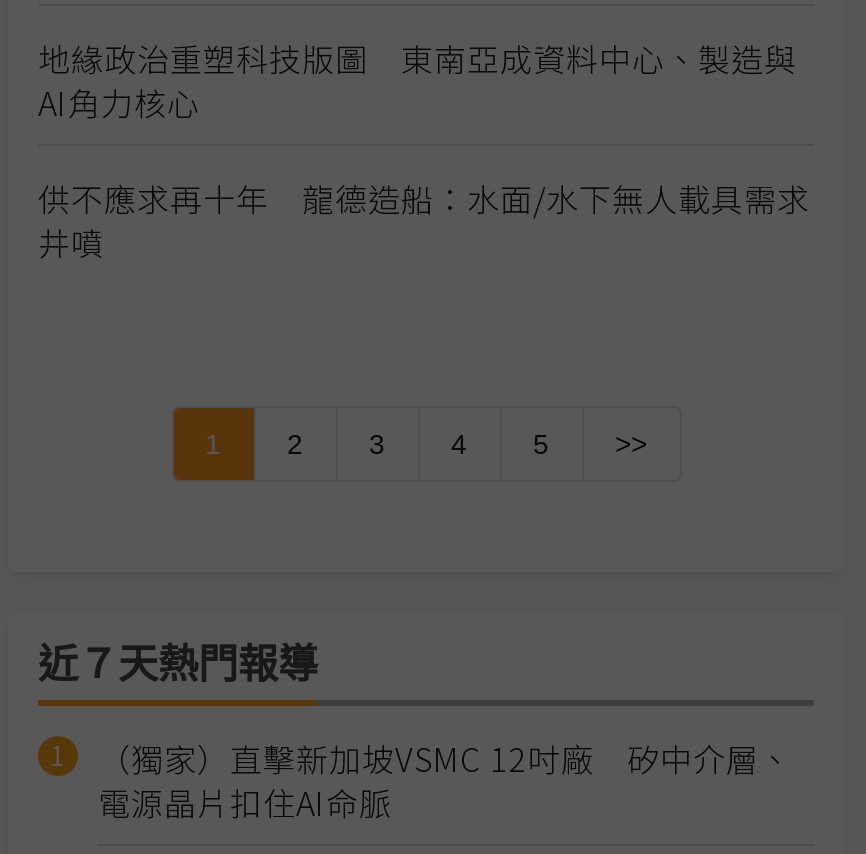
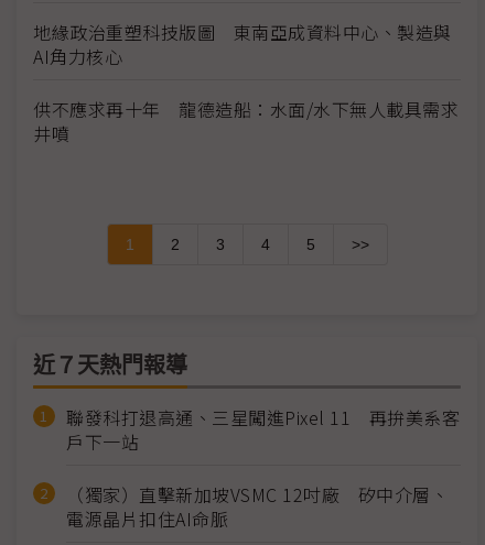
none -> [66,404,460,455] 聯發科打退高通、三星闖進Pixel 11 再拚美系客 | 戶下一站

